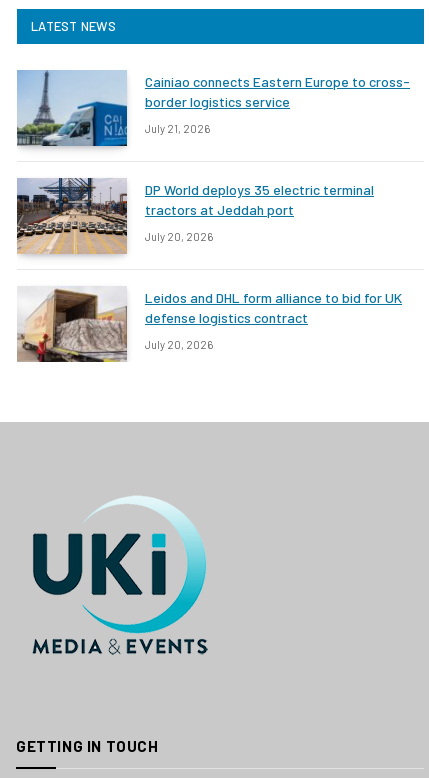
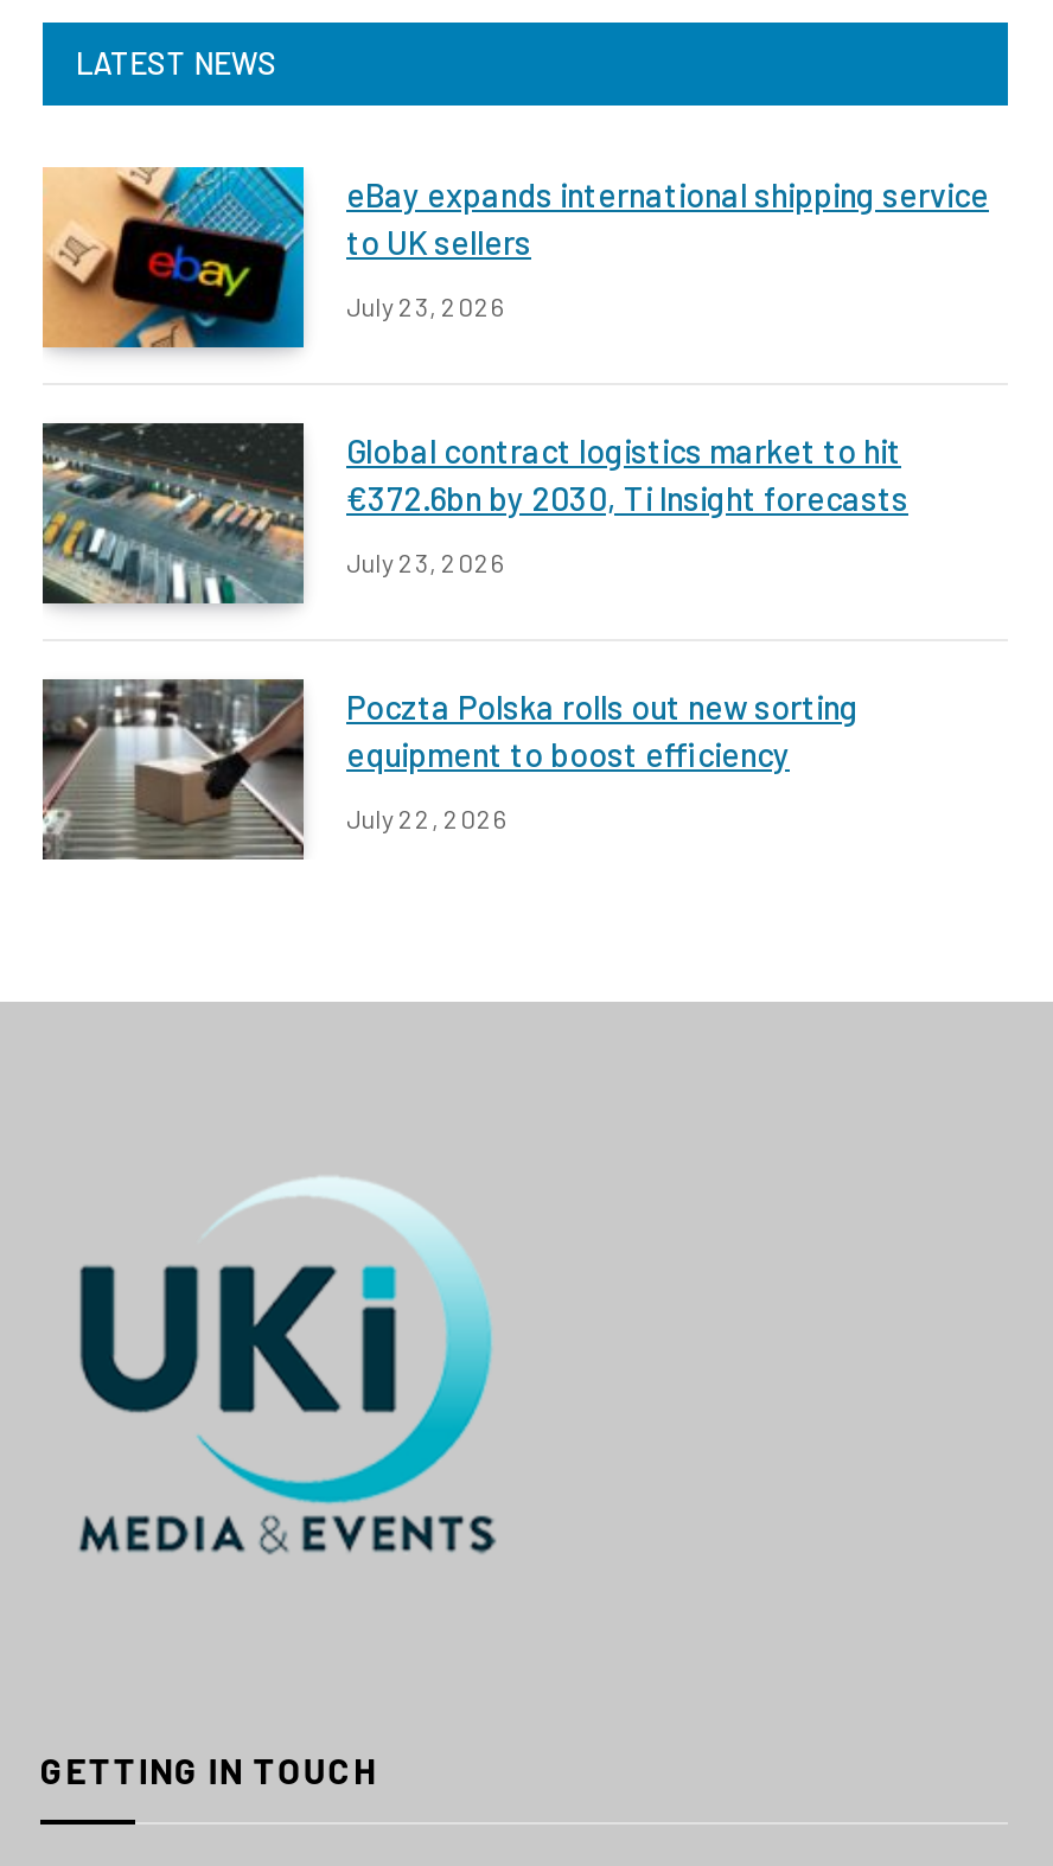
[16,69,410,147] [image] | Cainiao connects Eastern Europe to cross- | border logistics service -> [40,167,989,350] [image] | eBay expands international shipping service | to UK sellers
[145,122,210,135] July 21, 2026 -> [346,292,505,322] July 23, 2026
[17,178,374,254] [image] | DP World deploys 35 electric terminal | tractors at Jeddah port -> [40,421,908,606] [image] | Global contract logistics market to hit | €372.6bn by 2030, Ti Insight forecasts
[145,230,213,243] July 20, 2026 -> [346,548,505,579] July 23, 2026
[17,286,402,362] [image] | Leidos and DHL form alliance to bid for UK | defense logistics contract -> [40,677,859,859] [image] | Poczta Polska rolls out new sorting | equipment to boost efficiency
[145,338,213,351] July 20, 2026 -> [346,804,508,835] July 22, 2026

